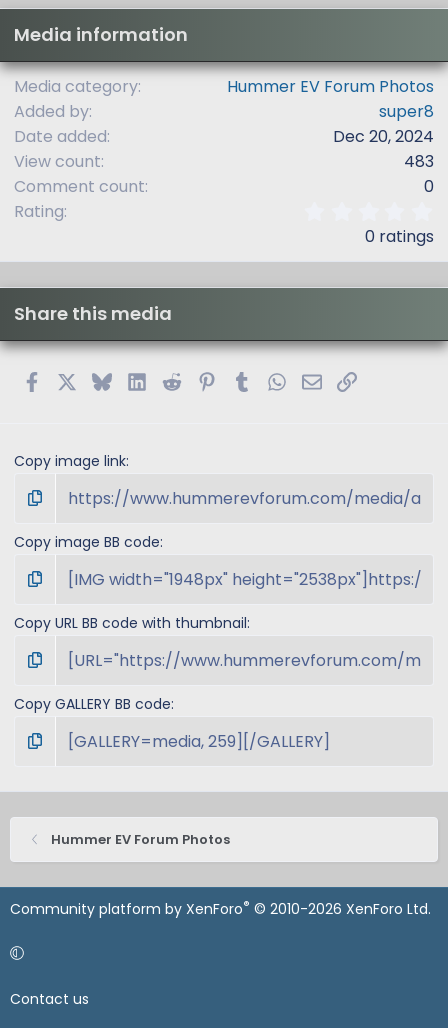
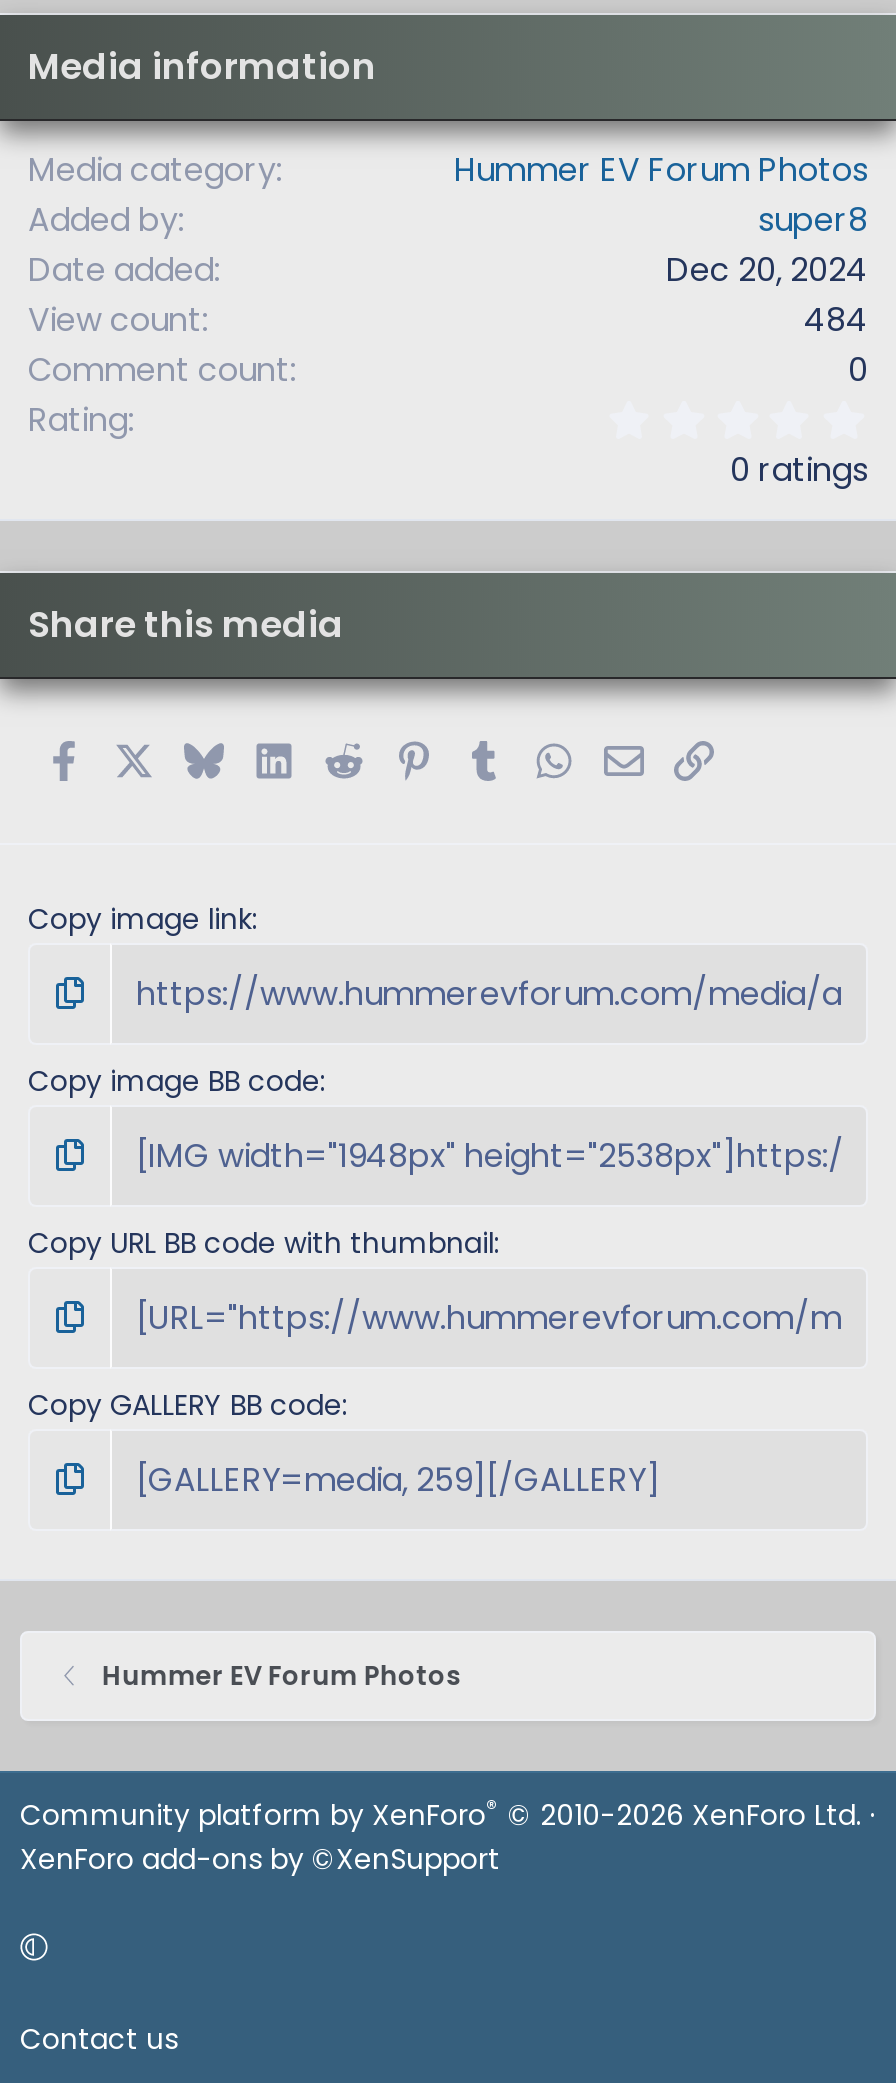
[404,150,434,173] 483 -> [804,297,868,343] 484
[10,898,431,919] Community platform by XenForo® © 2010-2026 XenForo Ltd. -> [20,1793,876,1879] Community platform by XenForo® © 2010-2026 XenForo Ltd. · | XenForo add-ons by ©XenSupport

